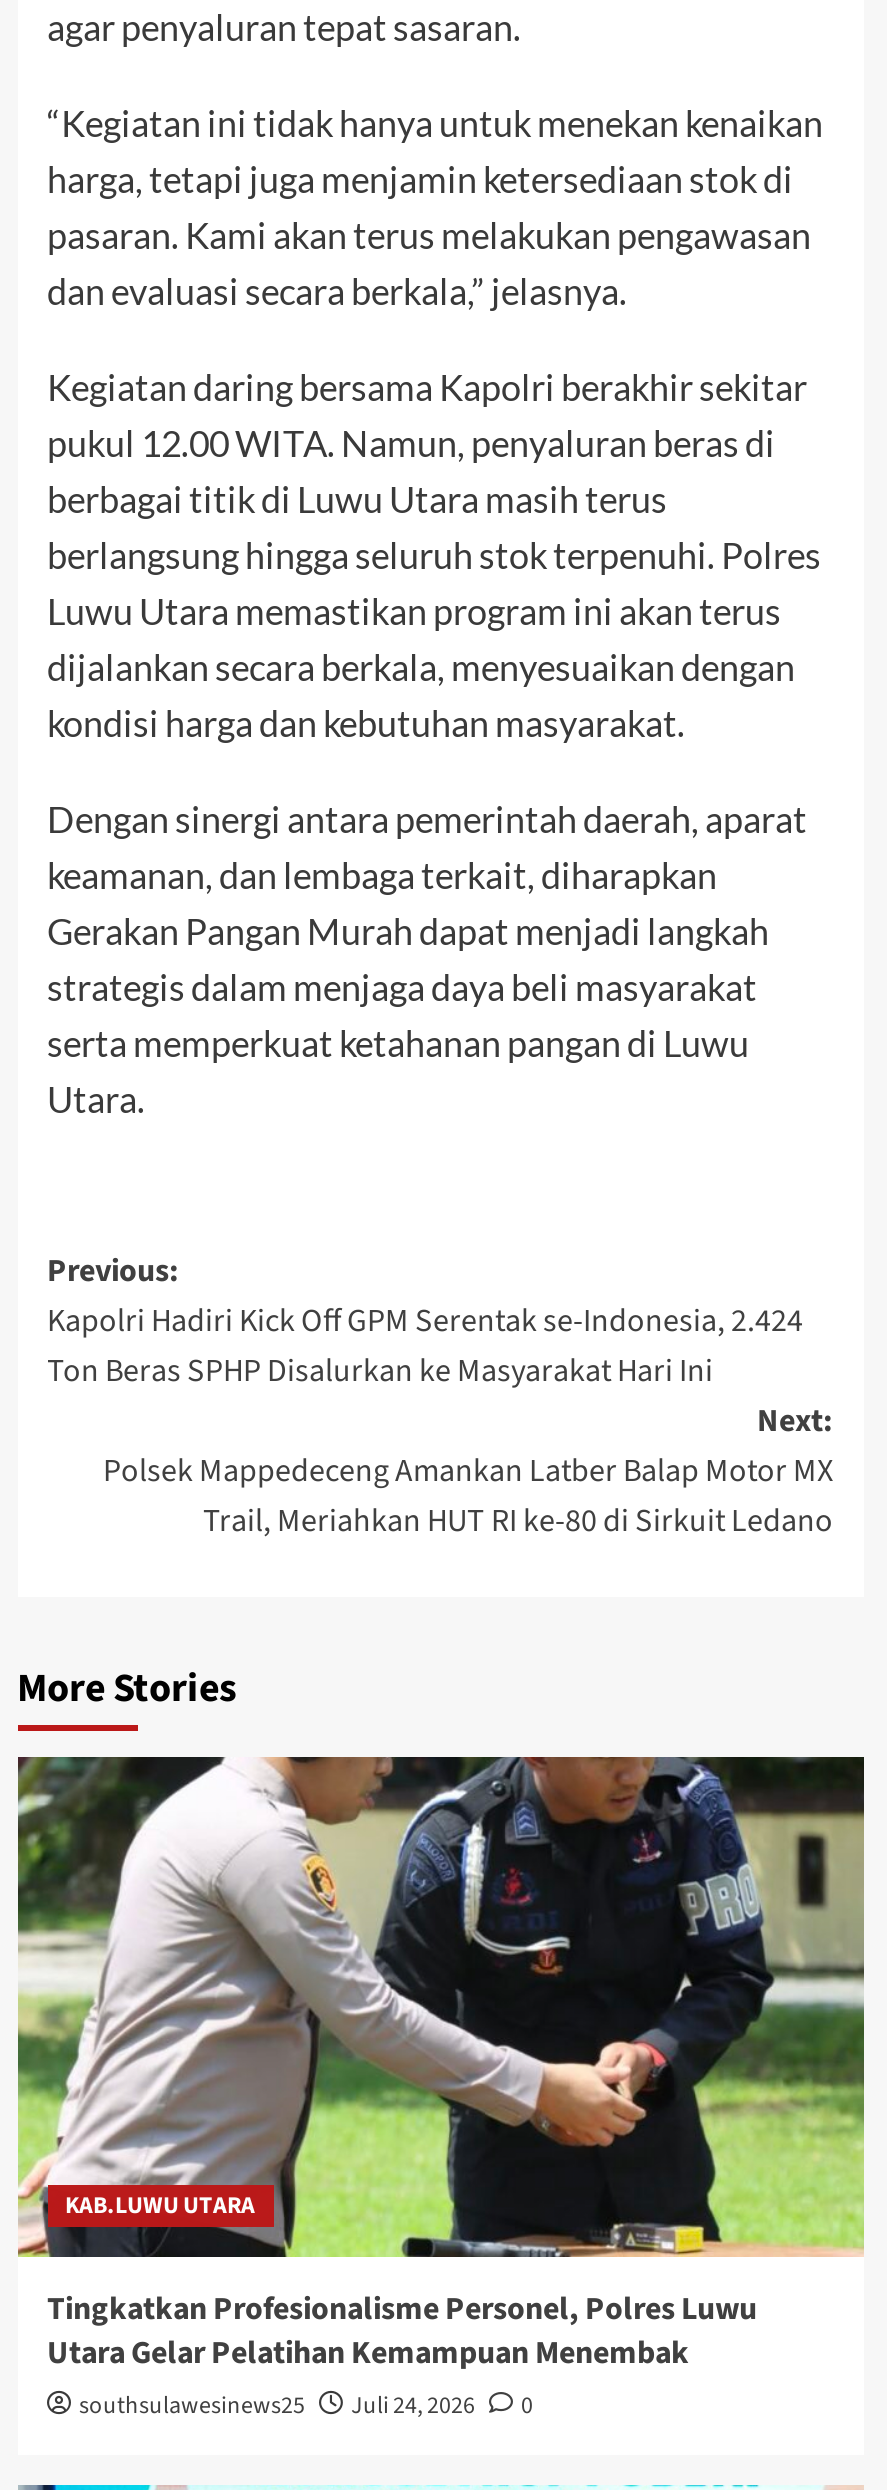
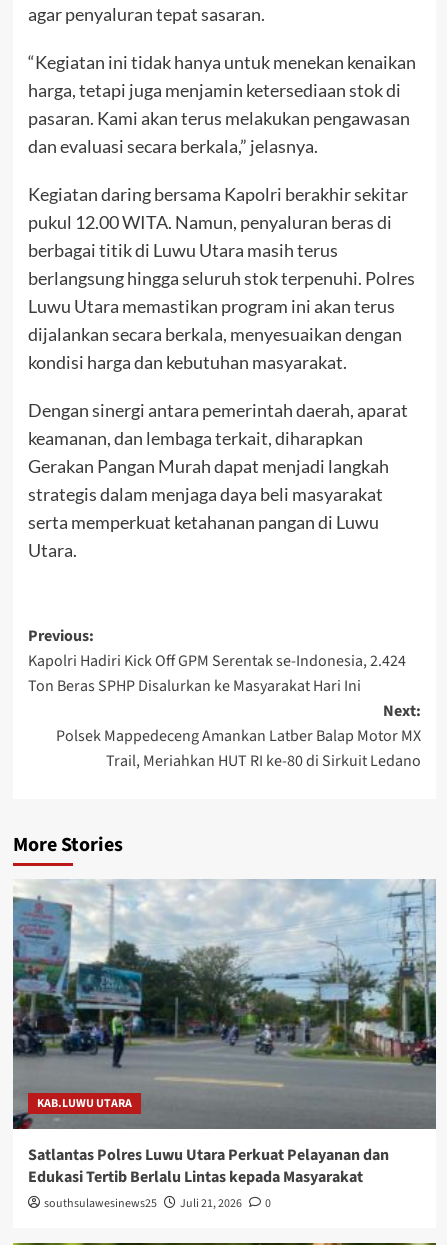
[16,1754,866,2376] [image] | Tingkatkan Profesionalisme Personel, Polres Luwu | Utara Gelar Pelatihan Kemampuan Menembak -> [12,878,437,1188] [image] | Satlantas Polres Luwu Utara Perkuat Pelayanan dan | Edukasi Tertib Berlalu Lintas kepada Masyarakat
[79,2390,533,2424] southsulawesinews25 Juli 24, 2026 0 -> [43,1195,270,1212] southsulawesinews25 Juli 21, 2026 0

